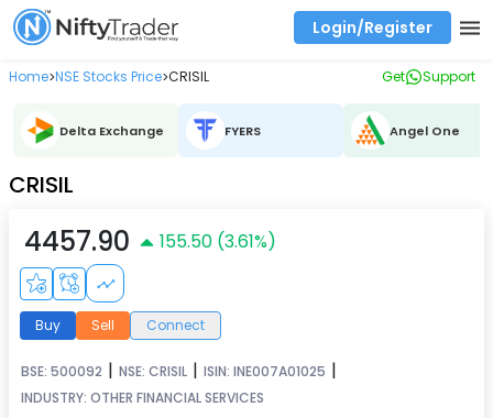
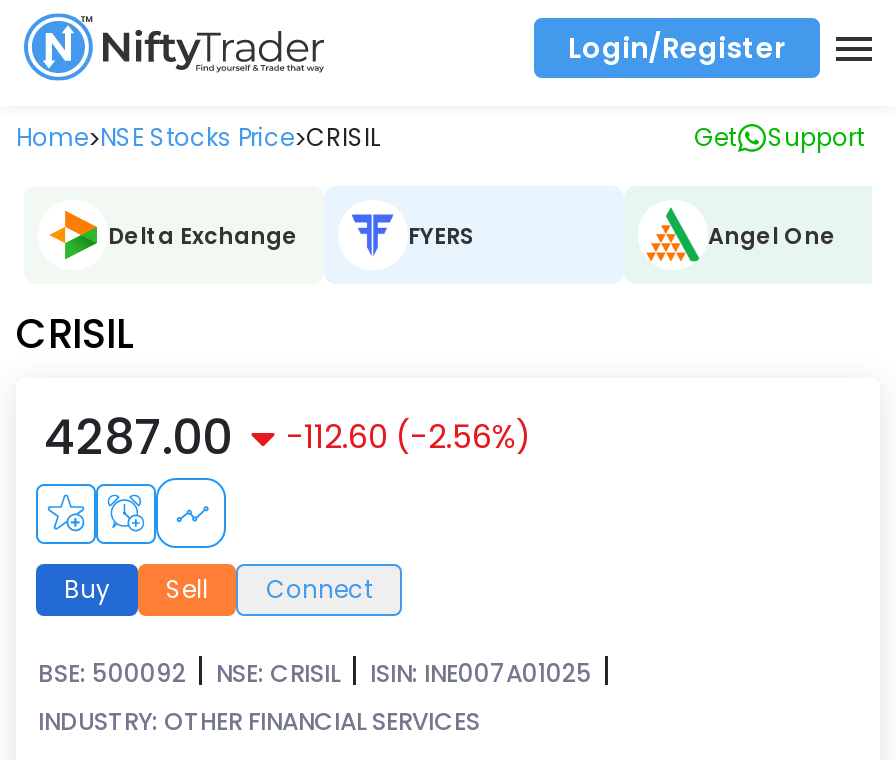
[24,223,130,260] 4457.90 -> [44,404,232,470] 4287.00
[160,229,276,254] 155.50 (3.61%) -> [286,414,532,460] -112.60 (-2.56%)

